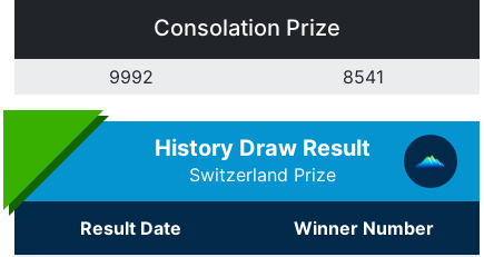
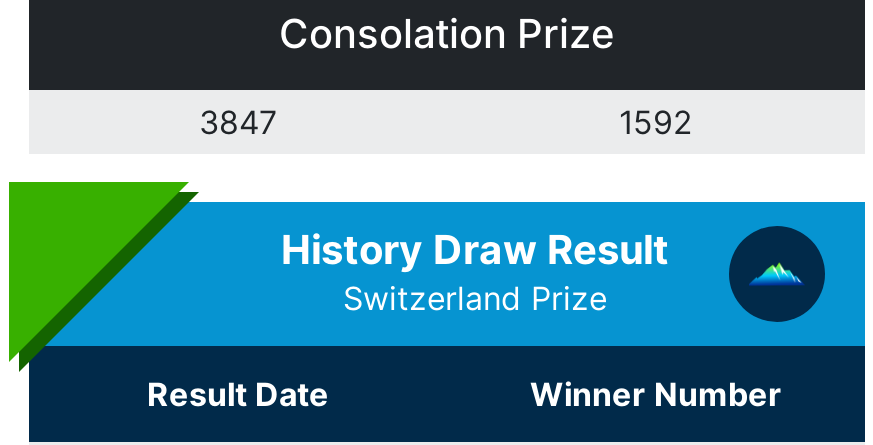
[108,66,153,88] 9992 -> [199,102,277,142] 3847
[343,66,384,88] 8541 -> [619,102,693,142] 1592

